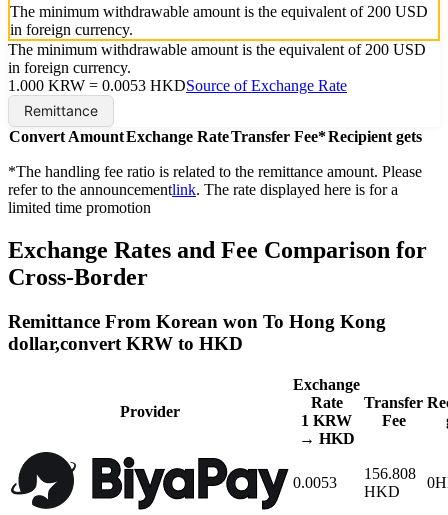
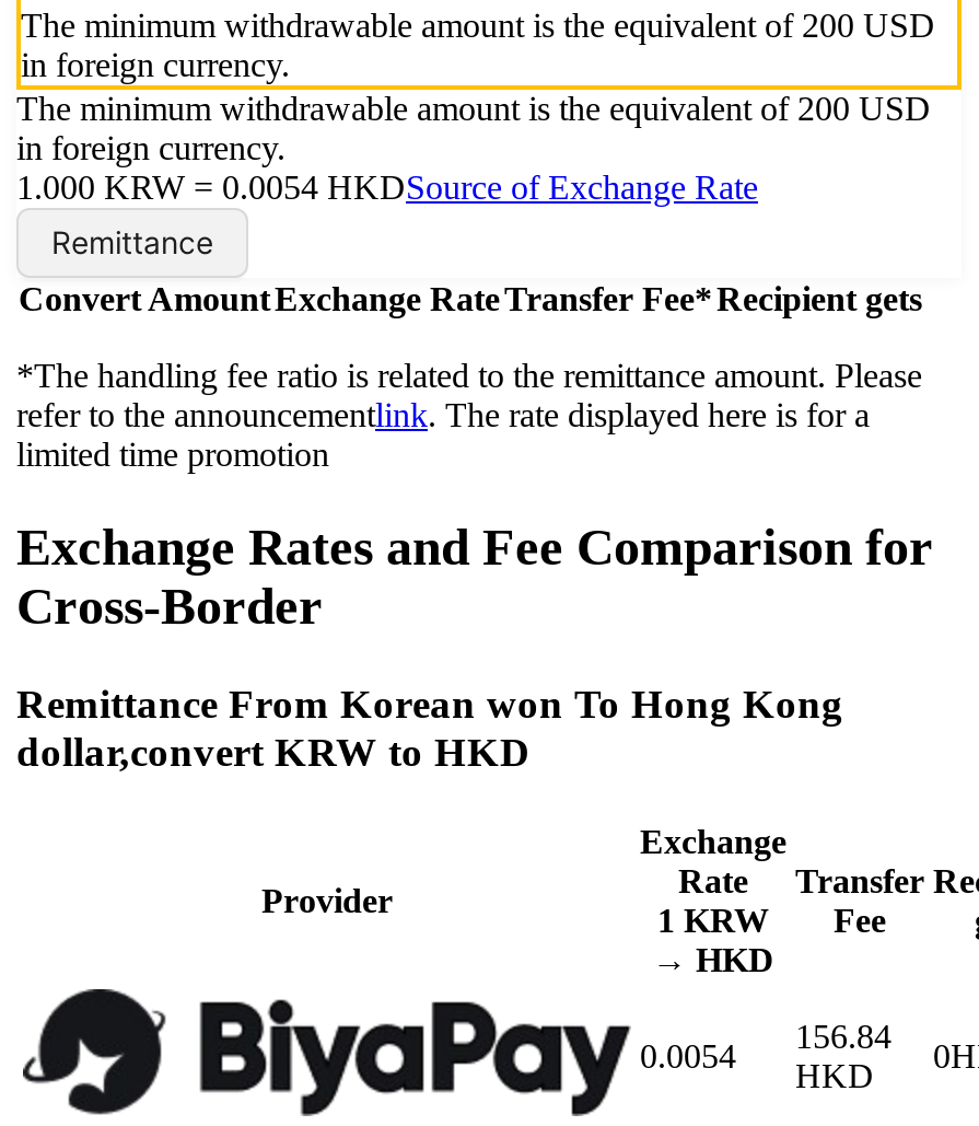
[8,77,347,94] 1.000 KRW = 0.0053 HKDSource of Exchange Rate -> [16,168,758,205] 1.000 KRW = 0.0054 HKDSource of Exchange Rate
[364,465,416,482] 156.808 -> [795,1018,891,1056] 156.84
[293,474,337,491] 0.0053 -> [640,1038,736,1075] 0.0054

